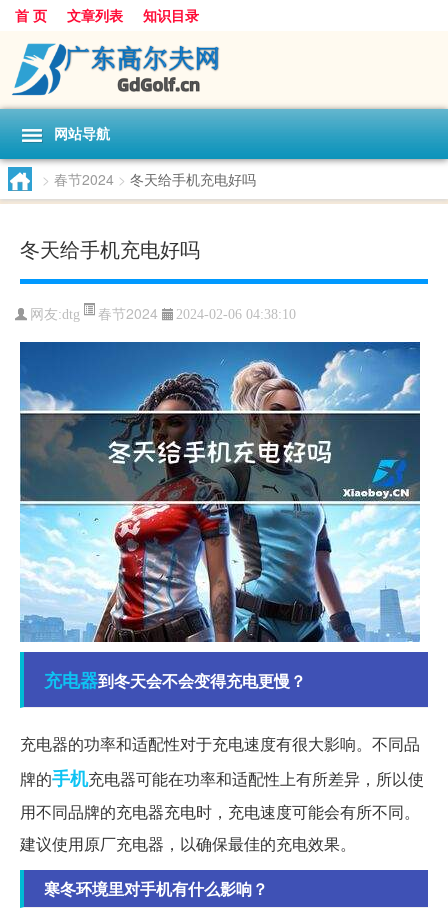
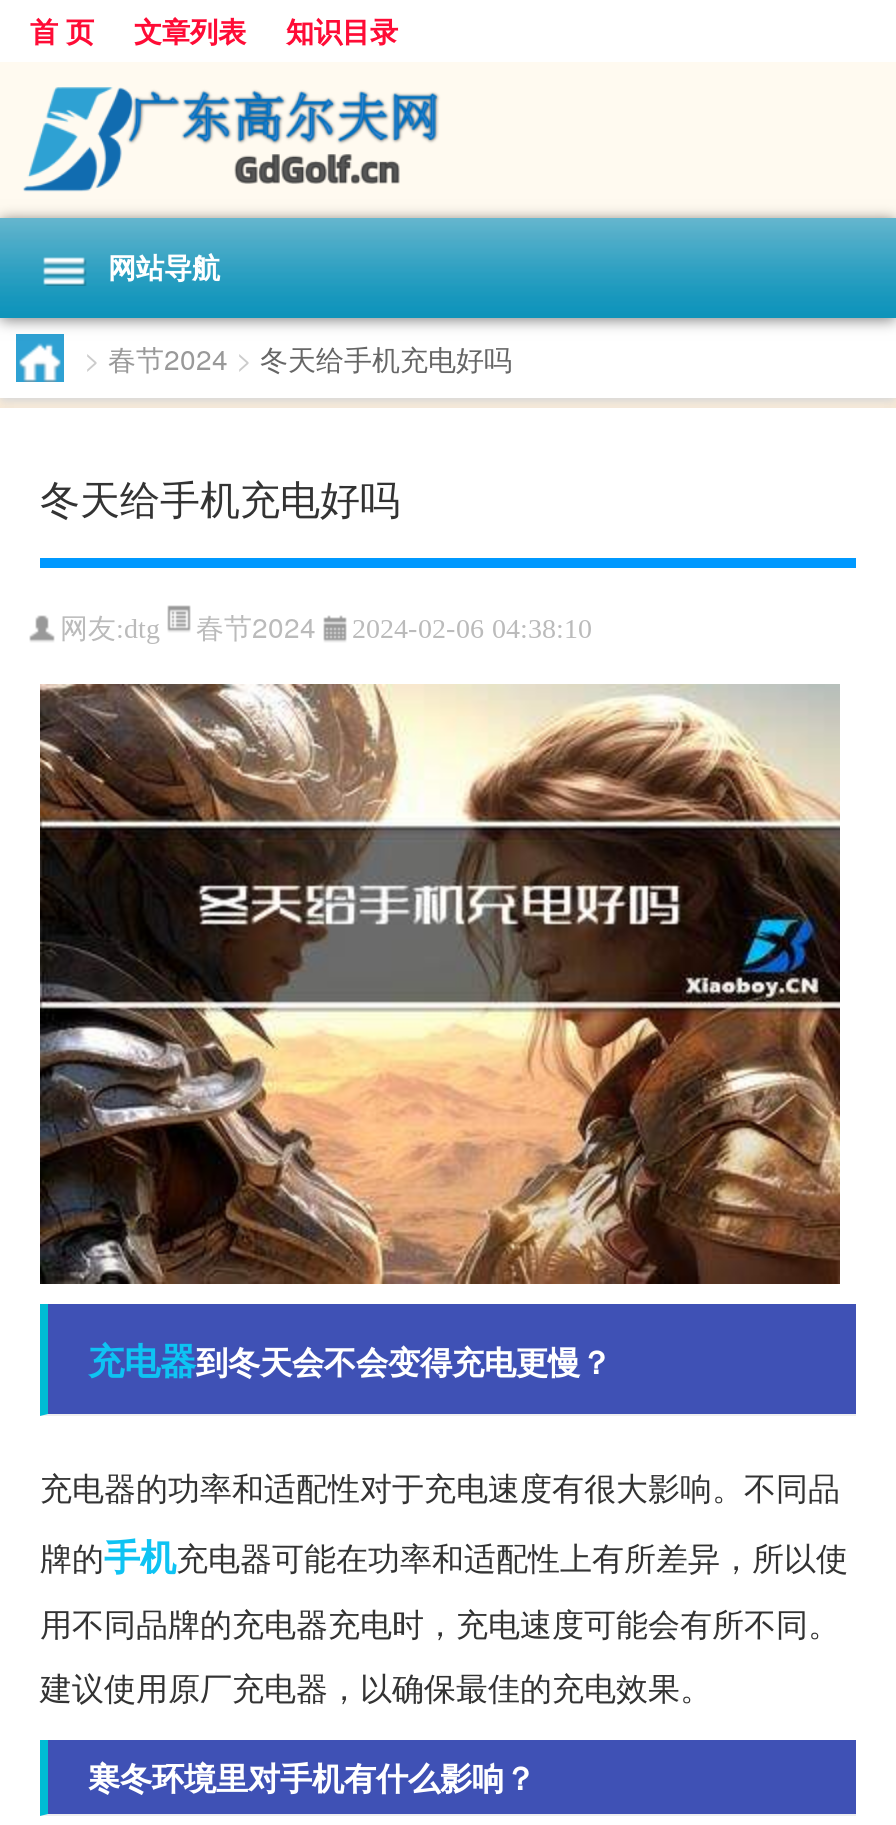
[19,341,421,643] [image] -> [38,682,842,1286] [image]

